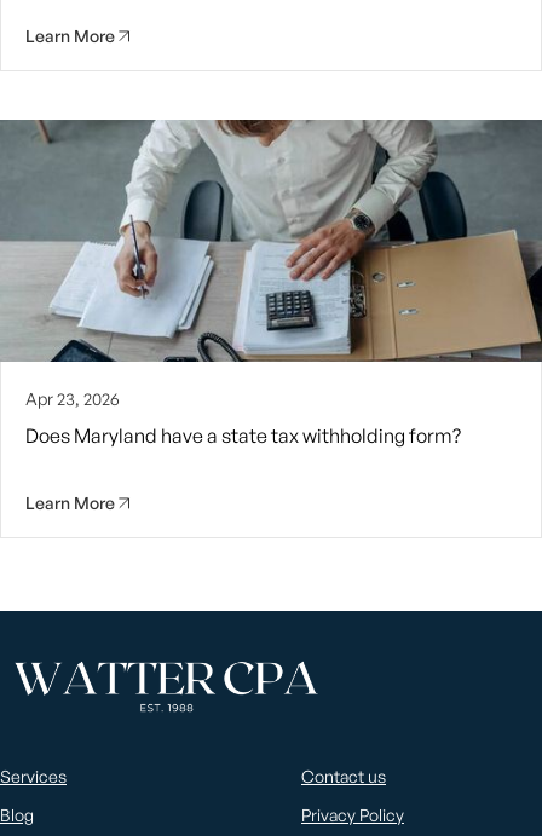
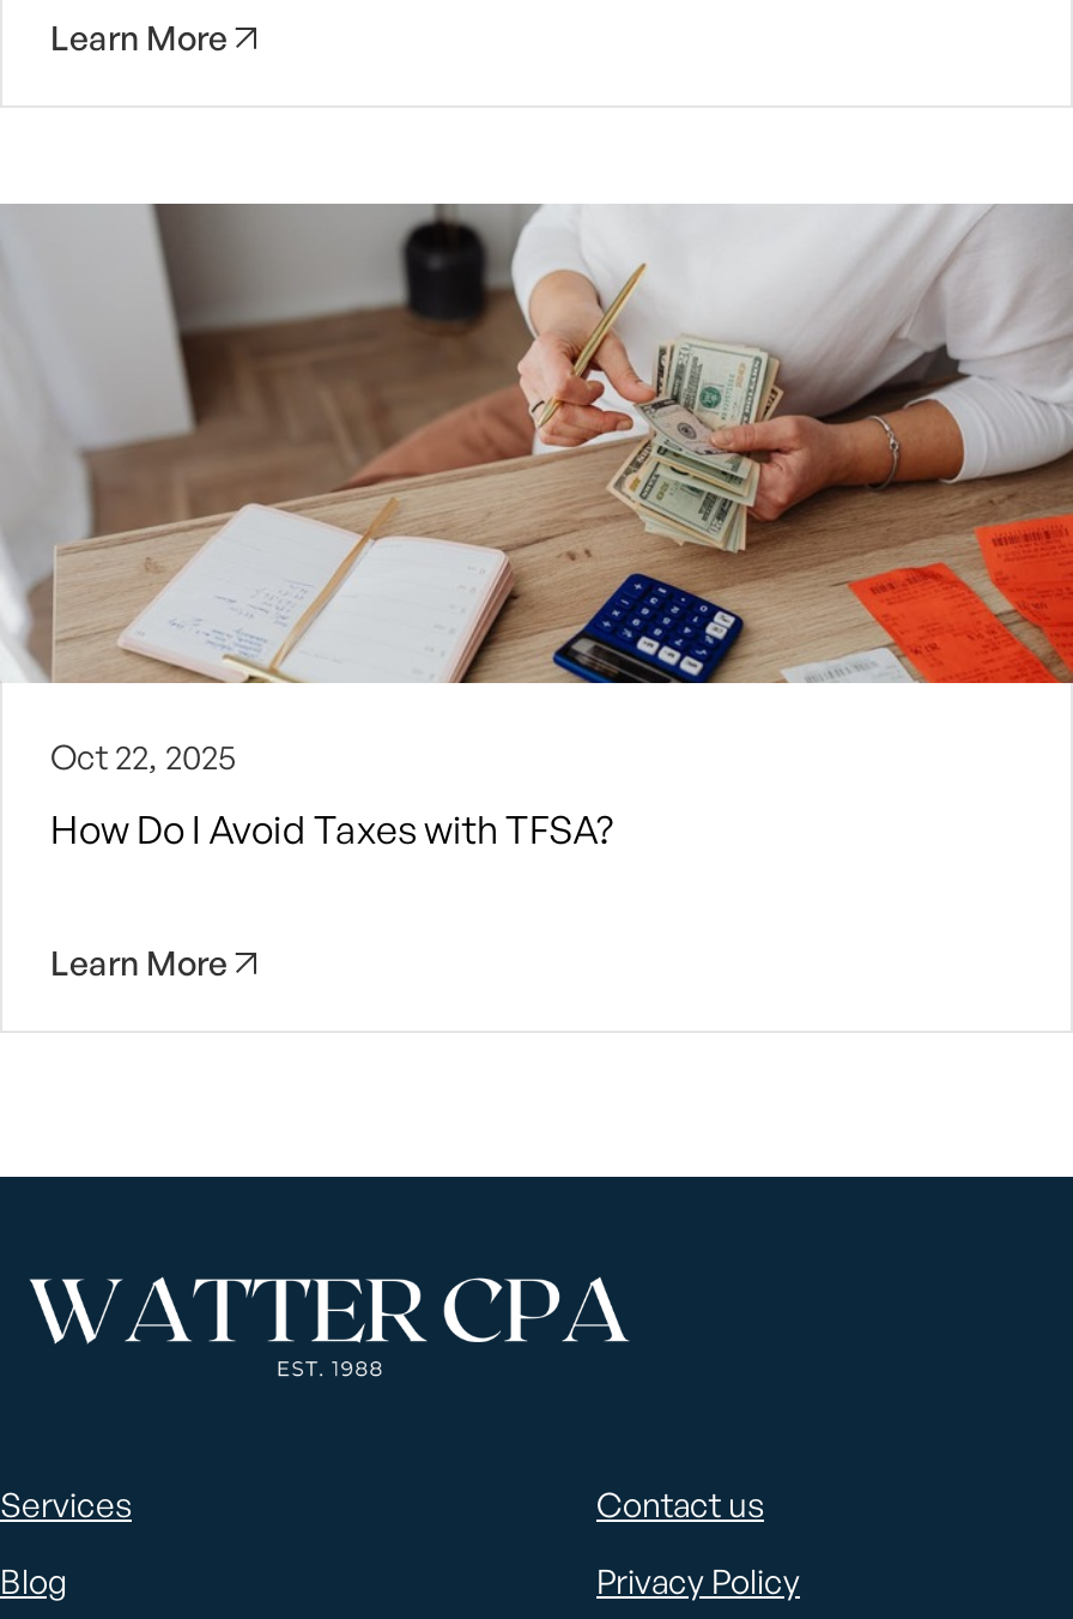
[4,119,538,409] [image] | Apr 23, 2026 -> [7,204,1066,777] [image] | Oct 22, 2025
[25,423,461,448] Does Maryland have a state tax withholding form? -> [50,805,613,853] How Do I Avoid Taxes with TFSA?

